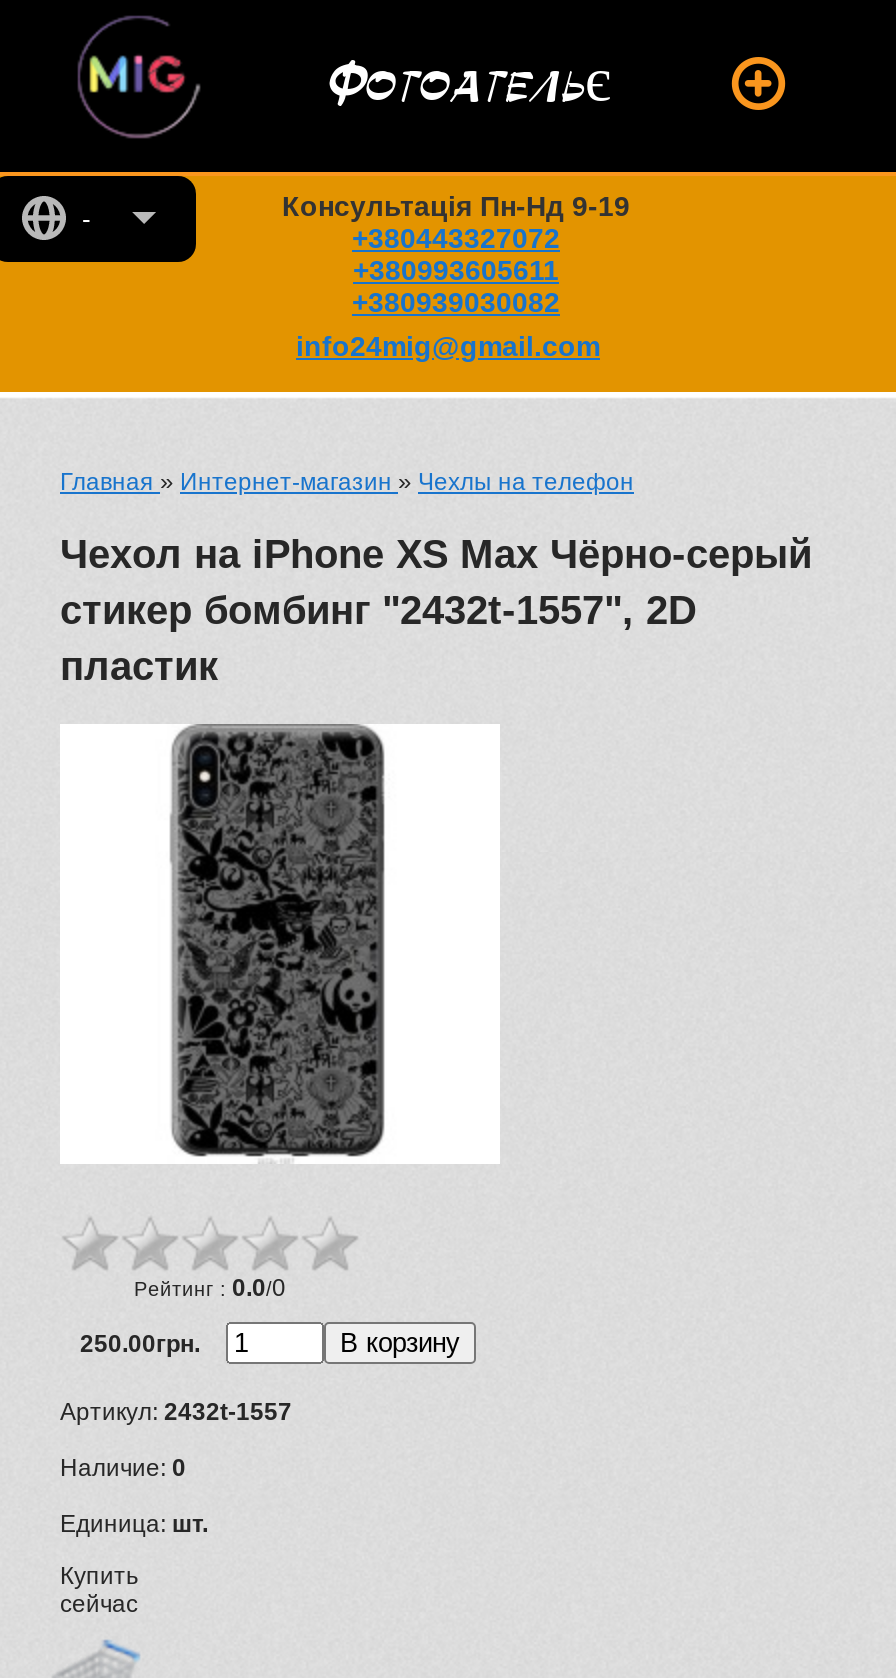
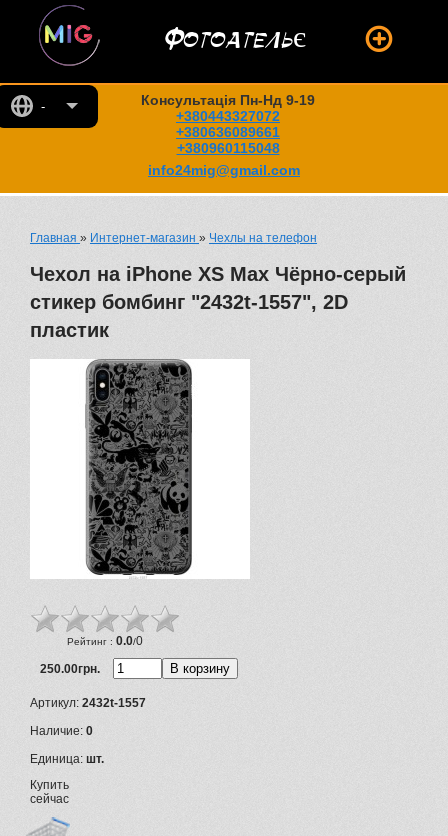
[353,254,559,286] +380993605611 -> [176,124,280,140] +380636089661
[352,286,560,318] +380939030082 -> [176,140,279,156] +380960115048

